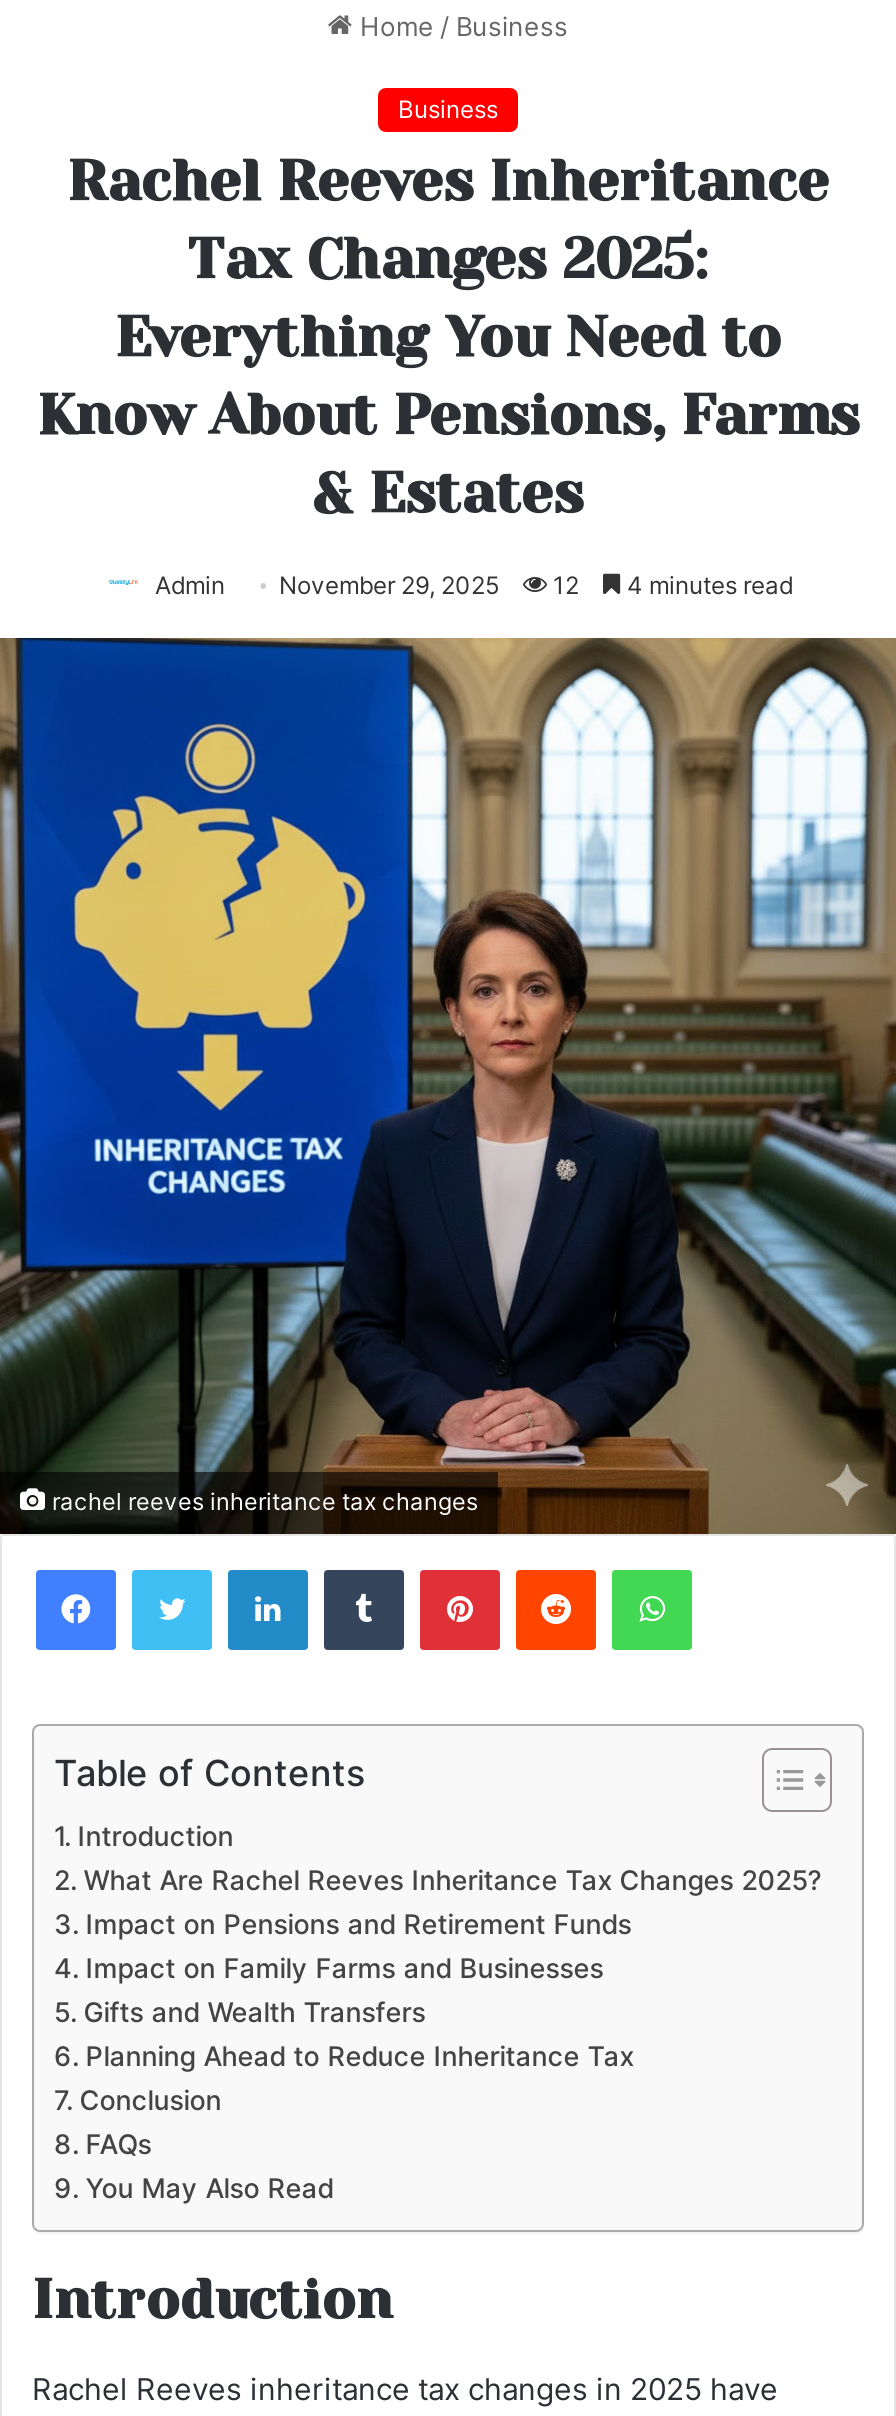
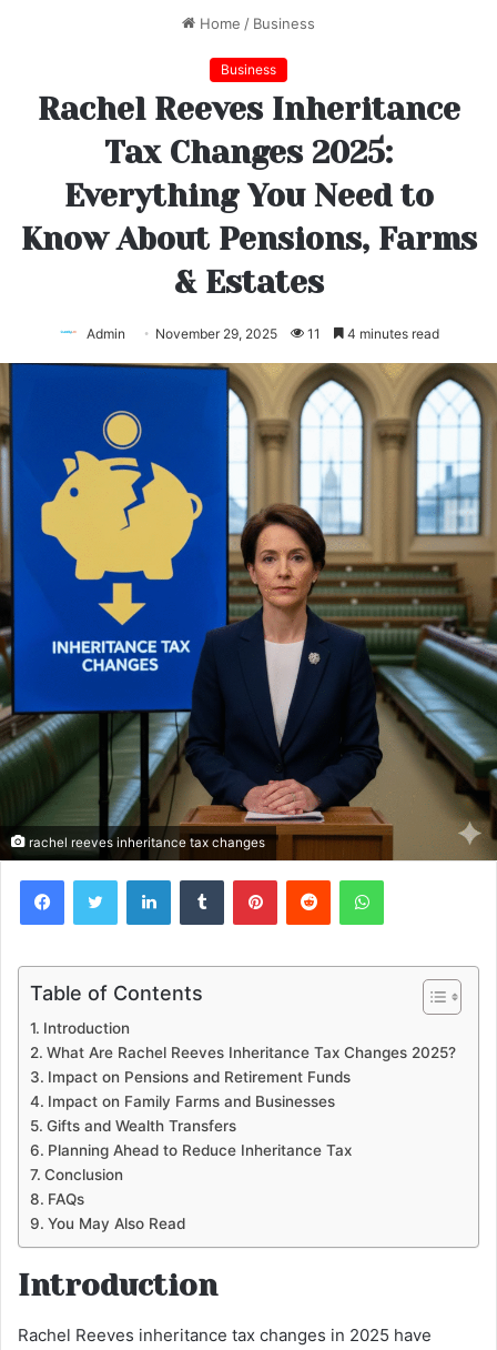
[155,570,793,600] Admin November 29, 2025 12 4 minutes read -> [87,325,439,342] Admin November 29, 2025 11 4 minutes read

